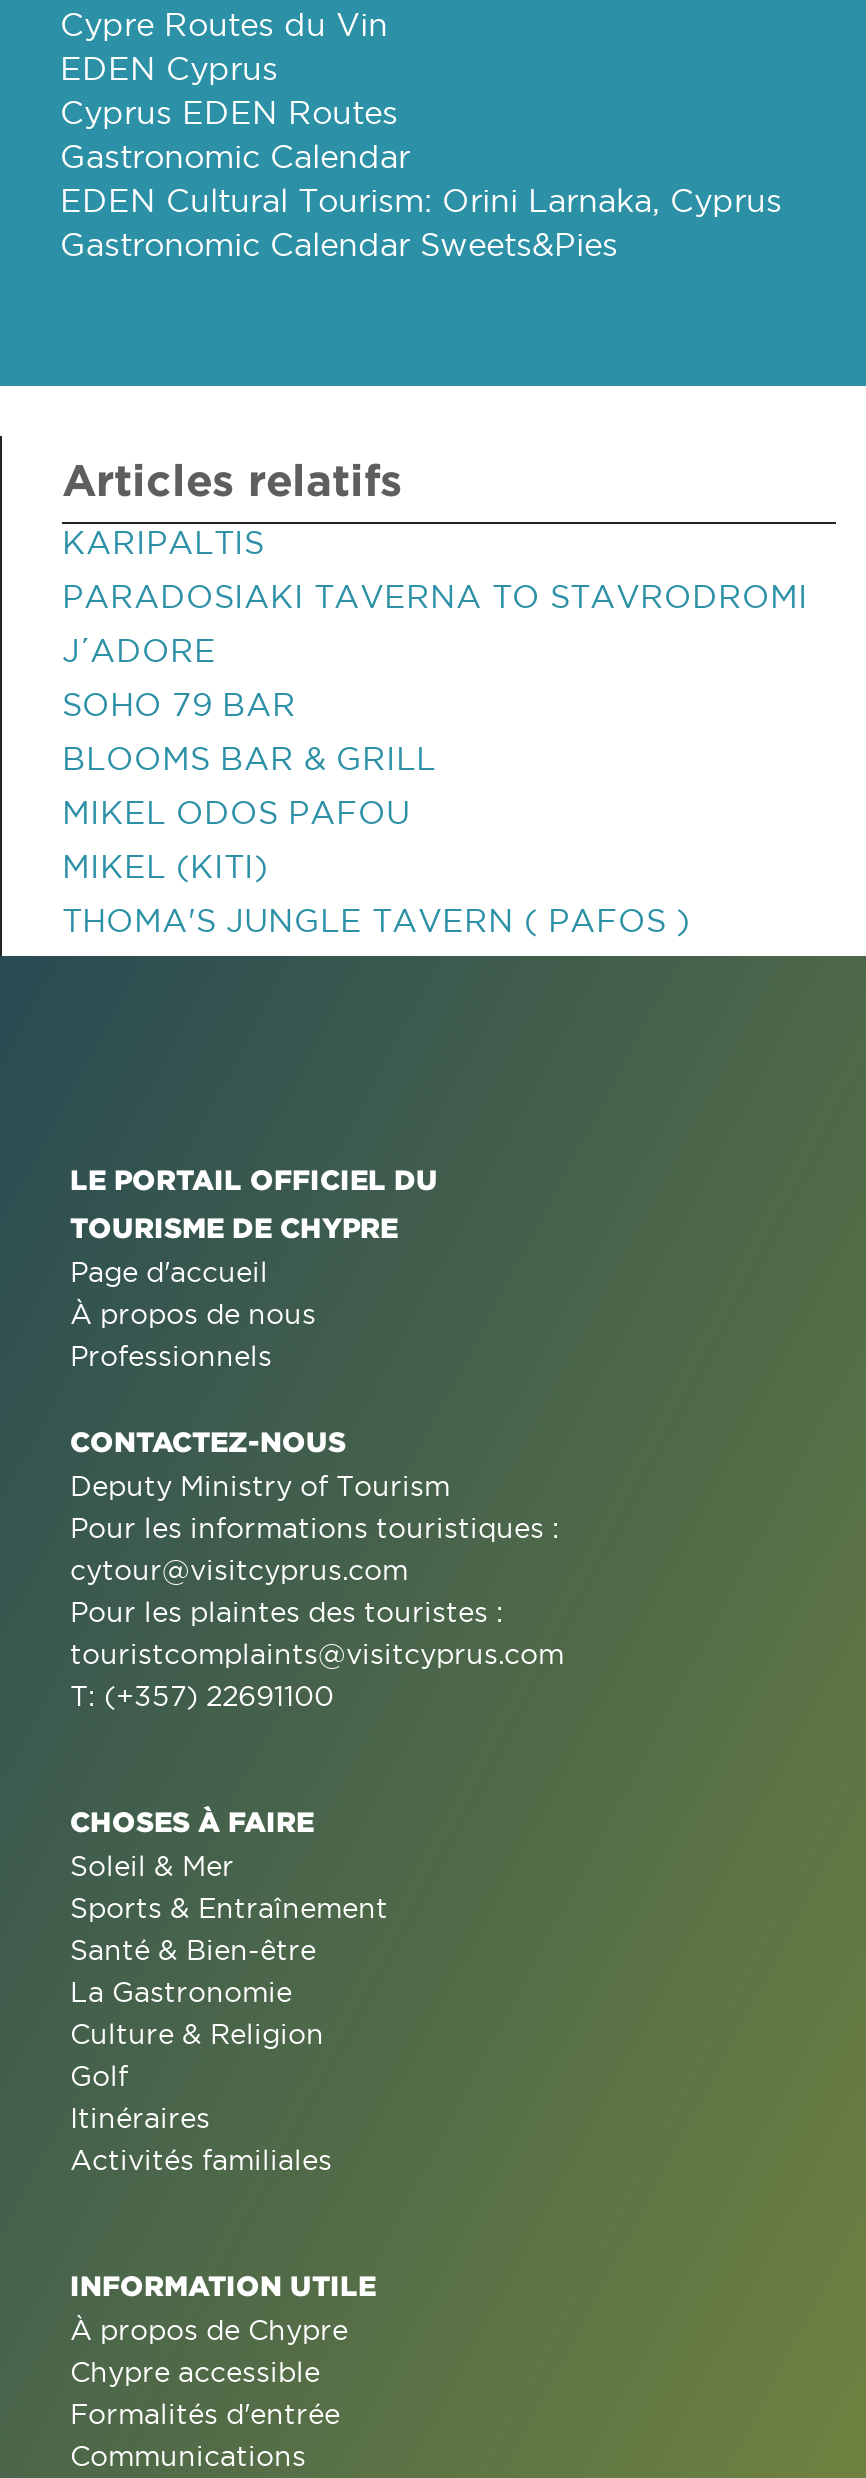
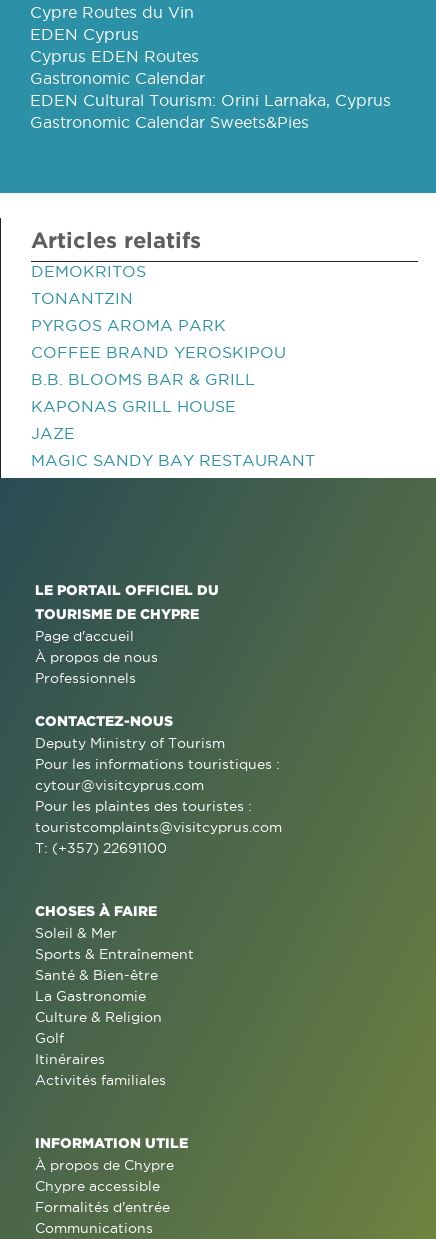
[62,524,264,560] KARIPALTIS -> [31,262,146,280] DEMOKRITOS
[62,578,808,614] PARADOSIAKI TAVERNA TO STAVRODROMI -> [31,289,133,307] TONANTZIN
[62,632,216,668] J΄ADORE -> [31,316,226,334] PYRGOS AROMA PARK
[62,686,296,722] SOHO 79 BAR -> [31,343,286,361] COFFEE BRAND YEROSKIPOU
[62,740,436,776] BLOOMS BAR & GRILL -> [31,370,255,388] B.B. BLOOMS BAR & GRILL
[62,794,410,830] MIKEL ODOS PAFOU -> [31,397,236,415] KAPONAS GRILL HOUSE
[62,848,268,884] MIKEL (KITI) -> [31,424,75,442] JAZE
[62,902,690,938] THOMA'S JUNGLE TAVERN ( PAFOS ) -> [31,451,315,469] MAGIC SANDY BAY RESTAURANT

